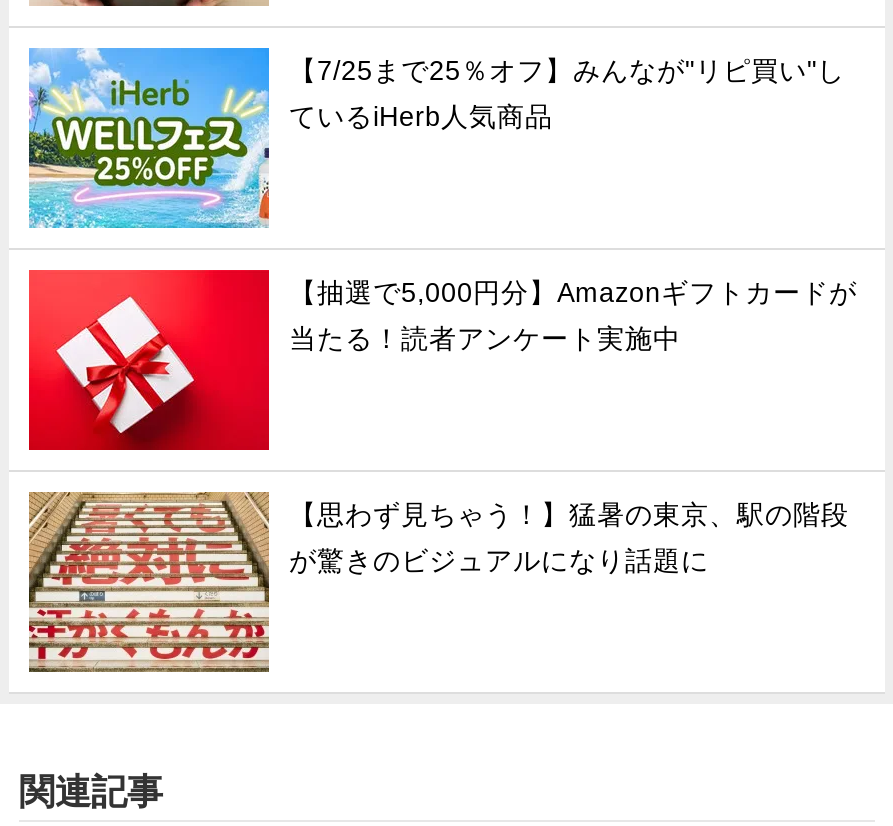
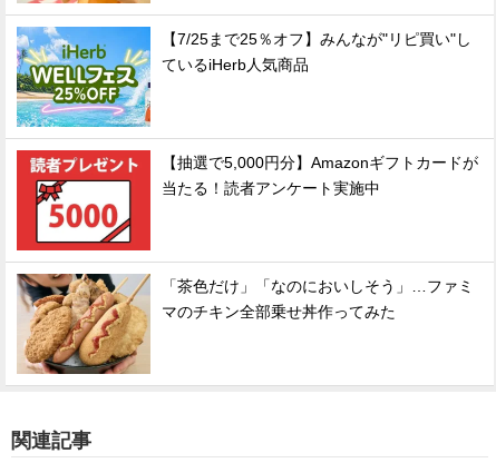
[29,270,849,531] [image] | 【思わず見ちゃう！】猛暑の東京、駅の階段 -> [17,150,474,295] [image] | 「茶色だけ」「なのにおいしそう」…ファミ
[27,490,709,674] [image] | が驚きのビジュアルになり話題に -> [17,273,396,375] [image] | マのチキン全部乗せ丼作ってみた

